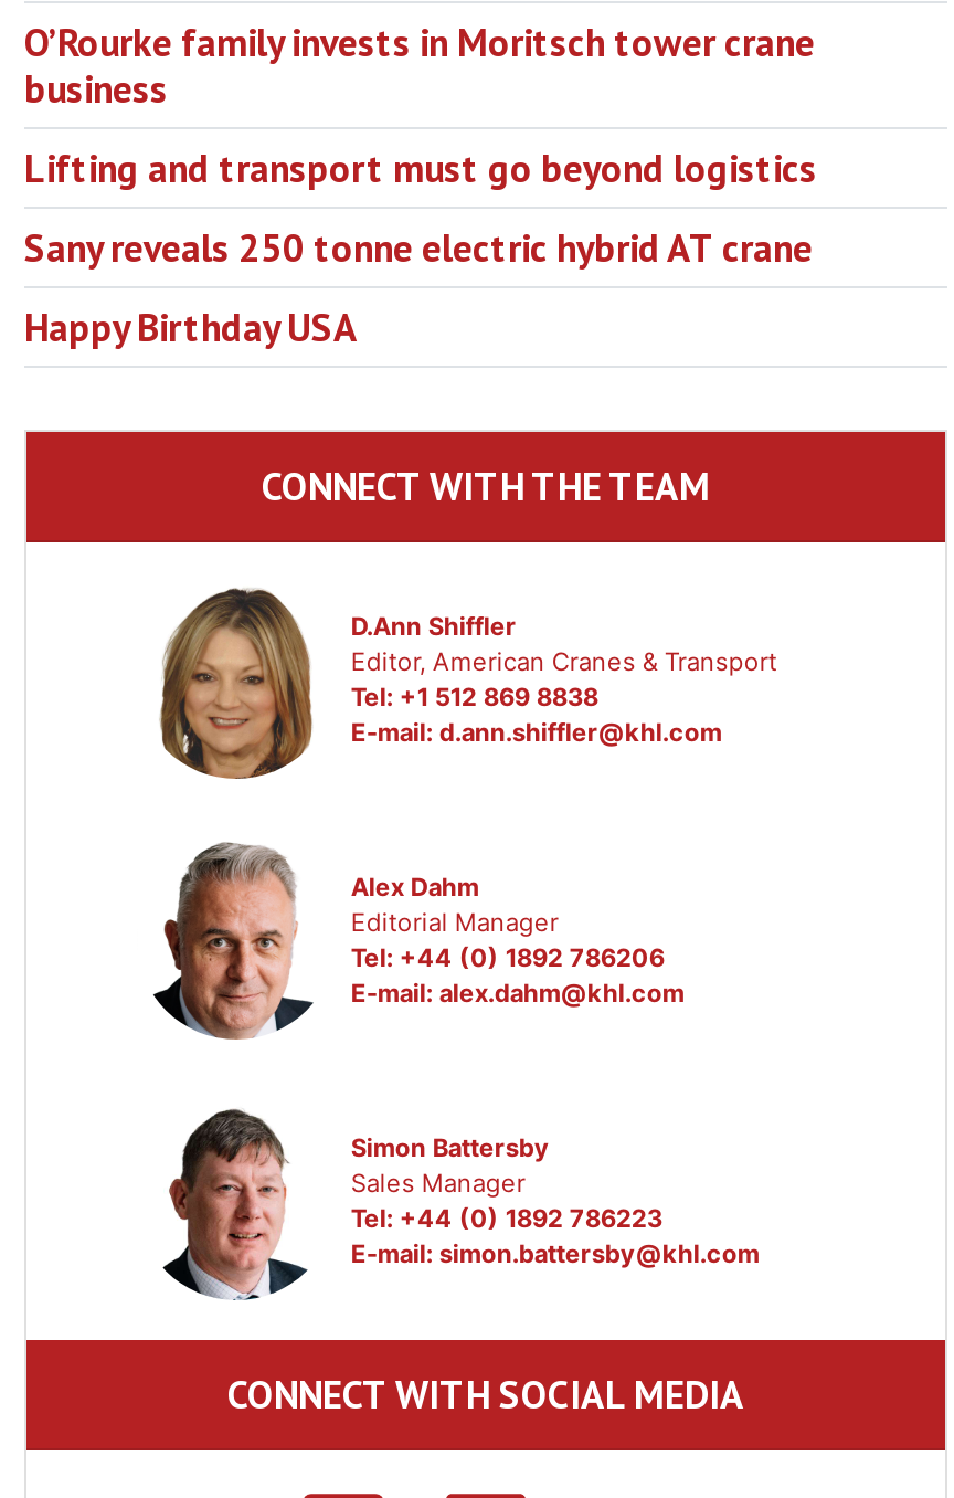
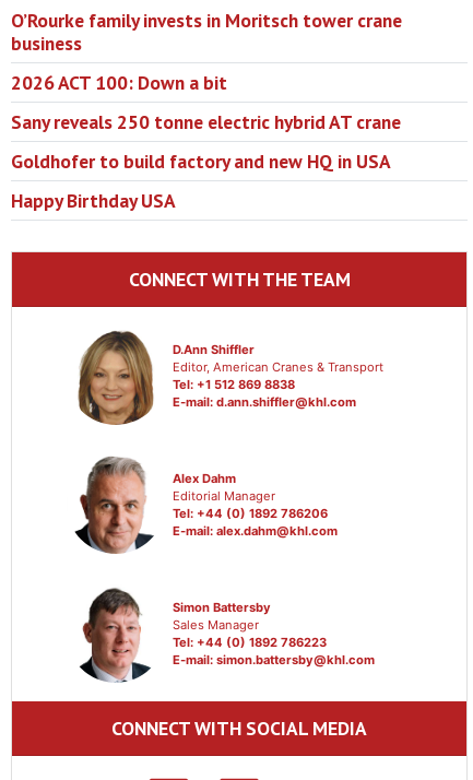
[24,142,817,192] Lifting and transport must go beyond logistics -> [11,70,227,95] 2026 ACT 100: Down a bit
none -> [11,149,391,174] Goldhofer to build factory and new HQ in USA

